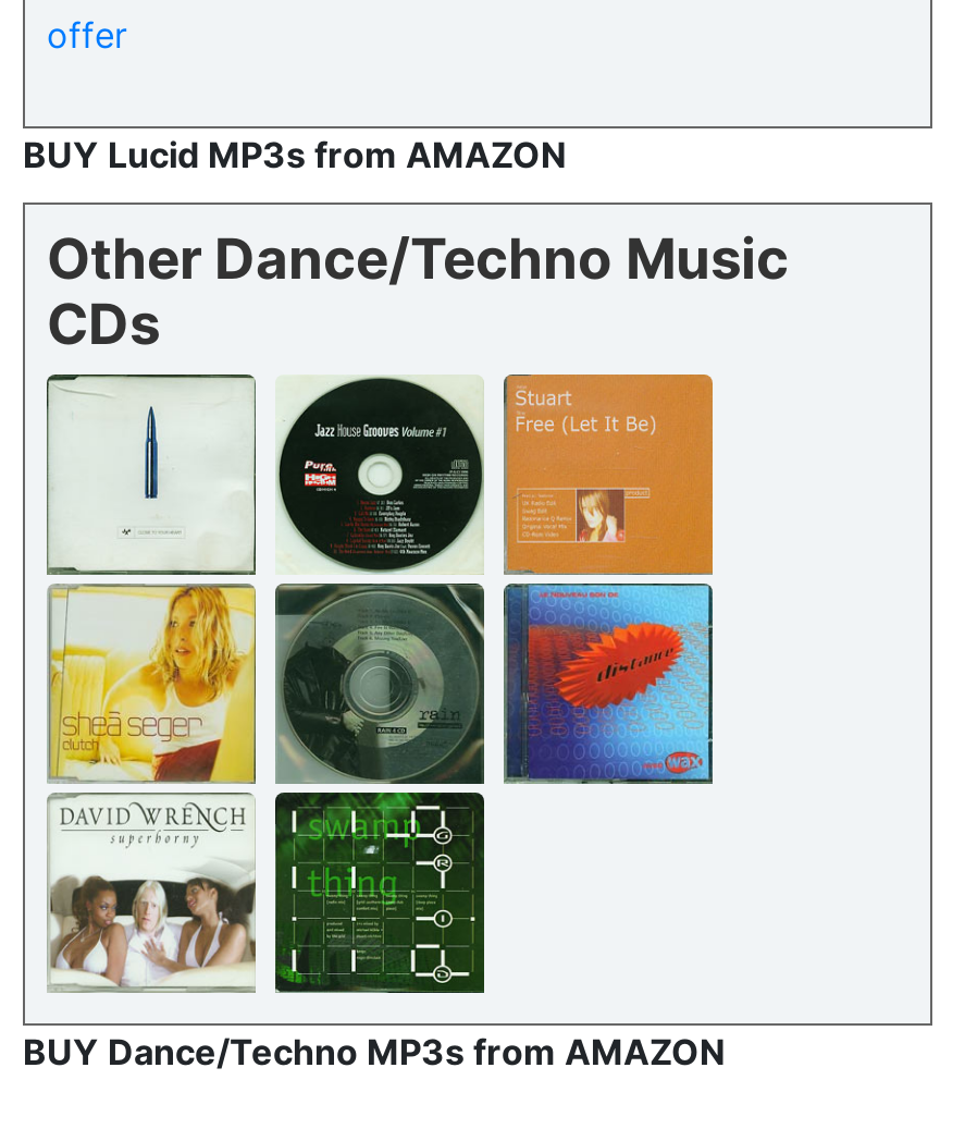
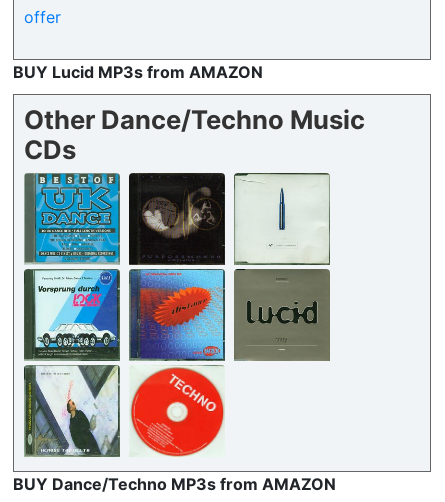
[47,372,258,991] [image] -> [23,172,121,457] [image]
[273,375,486,995] [image] -> [128,172,226,457] [image]
[504,372,715,782] [image] -> [234,172,331,361] [image]

